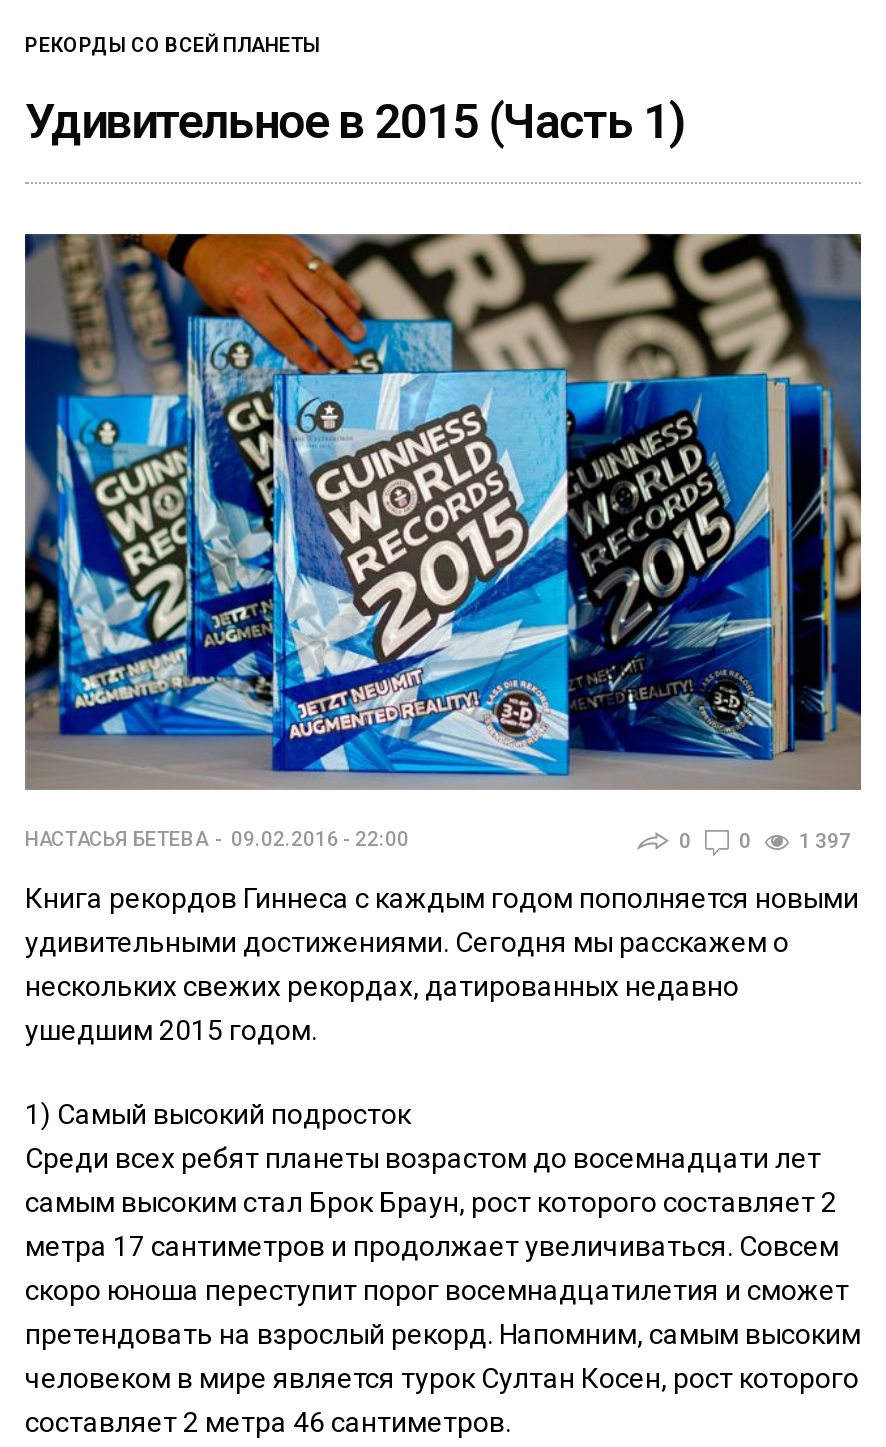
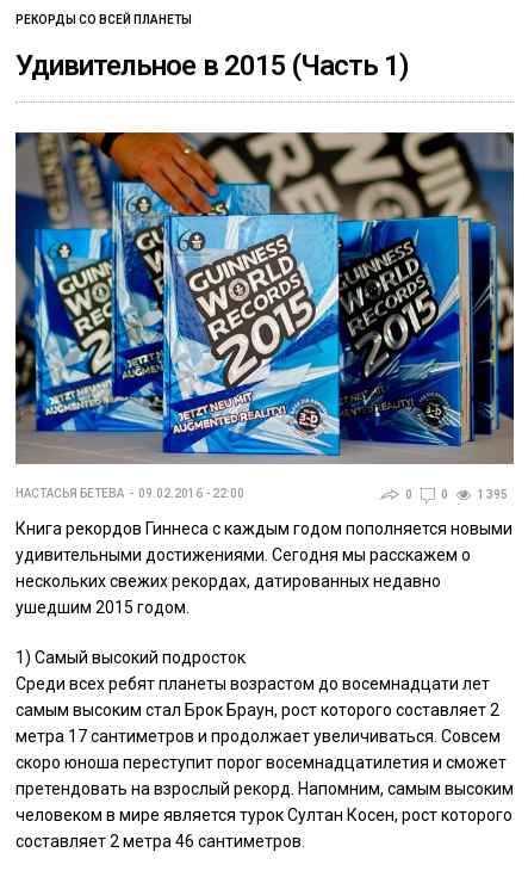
[679,829,851,851] 0 0 1 397 -> [405,488,508,501] 0 0 1 395

